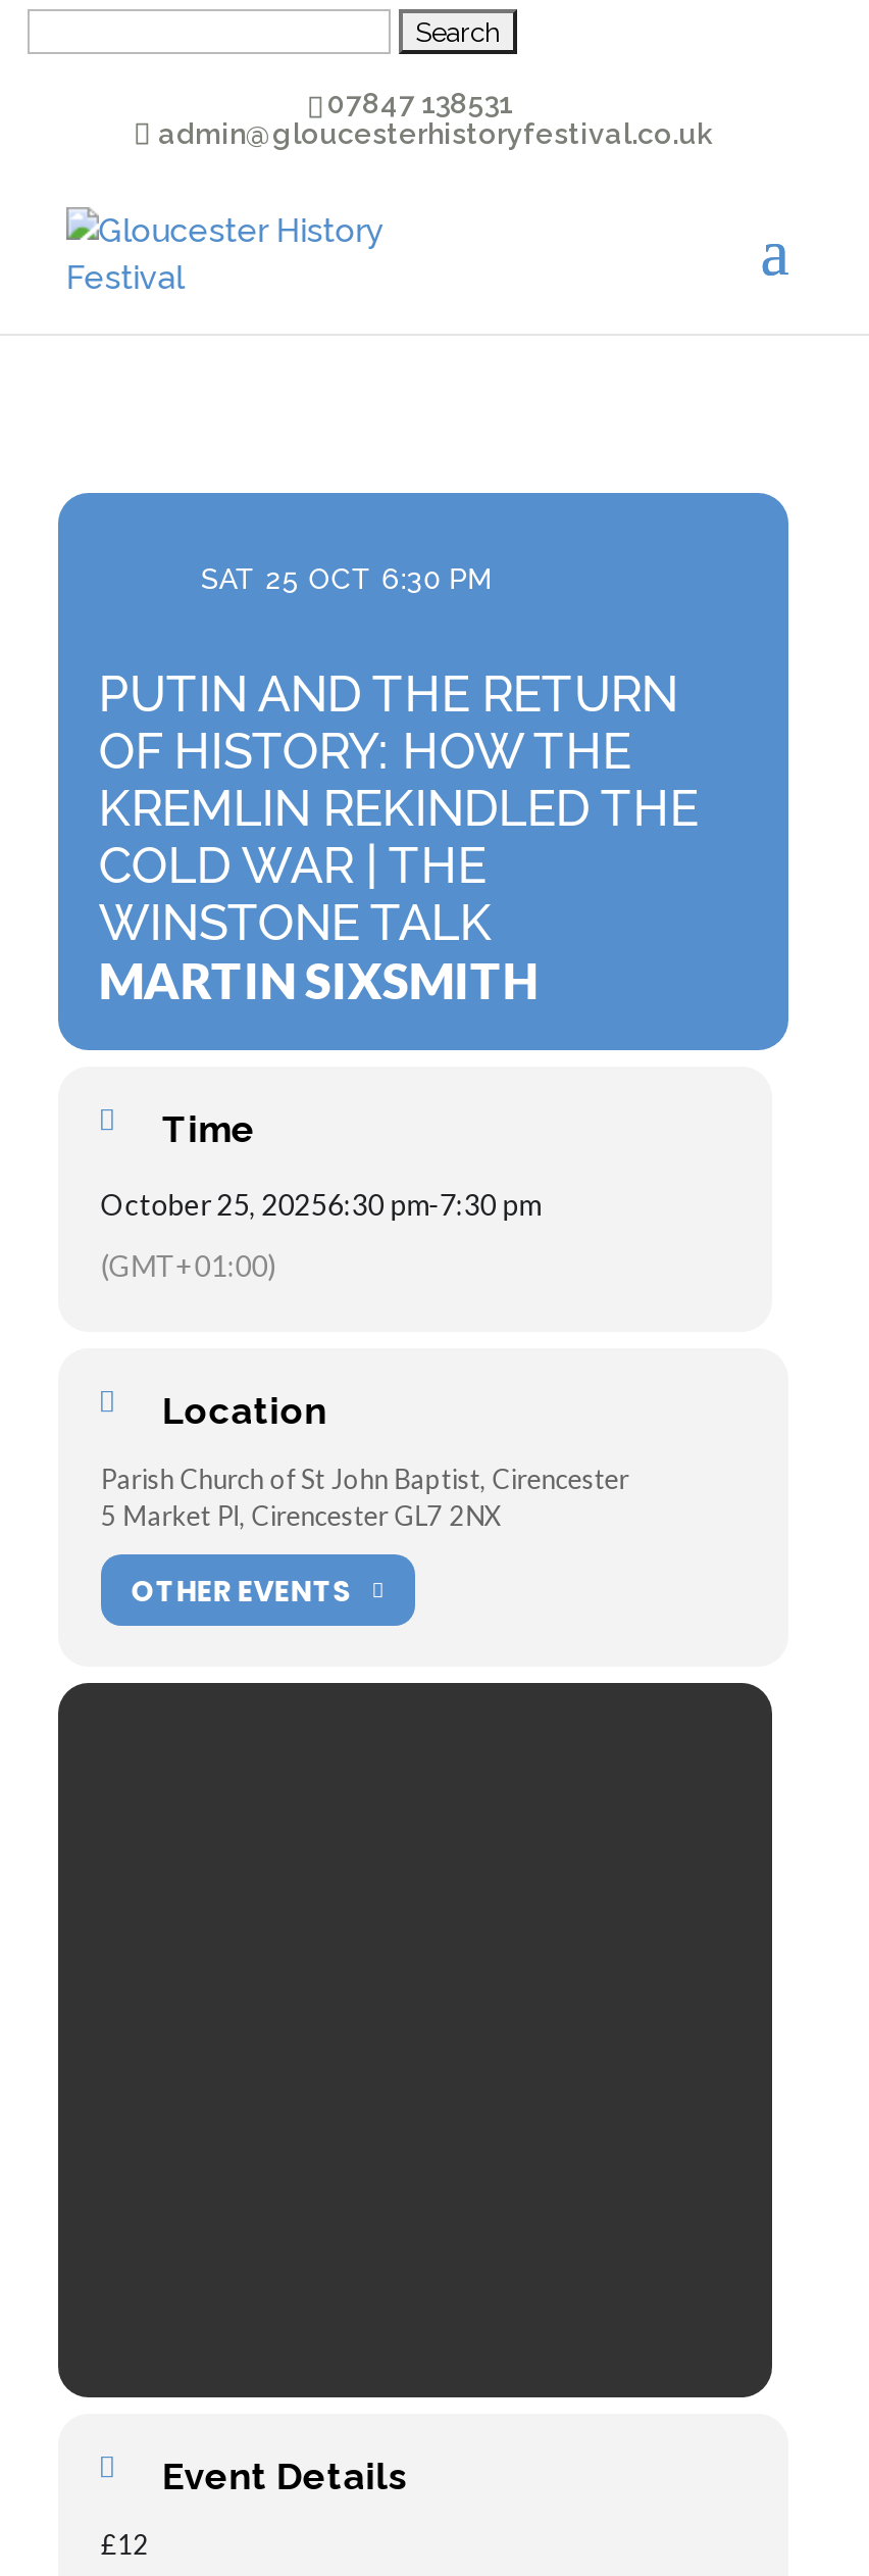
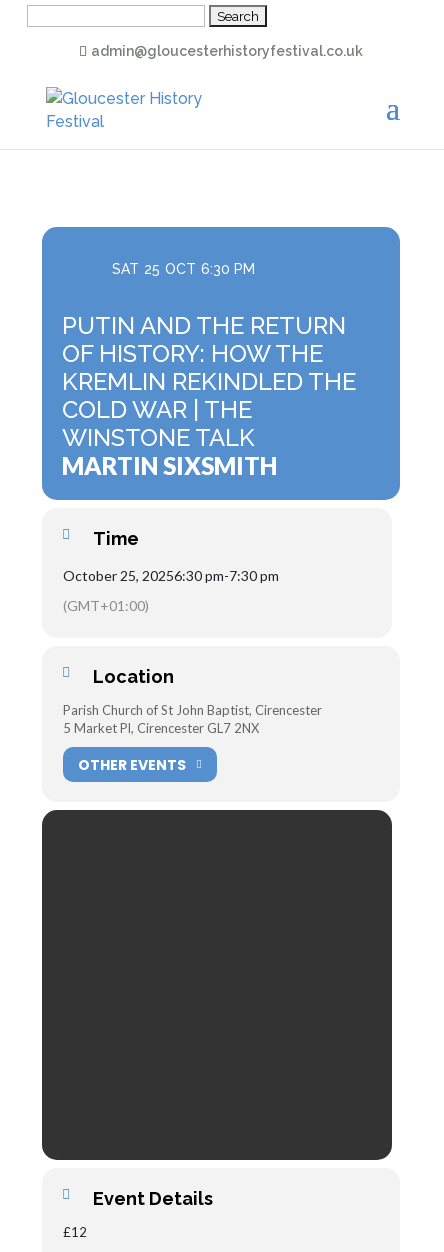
[327,86,513,118] 07847 138531 -> none

